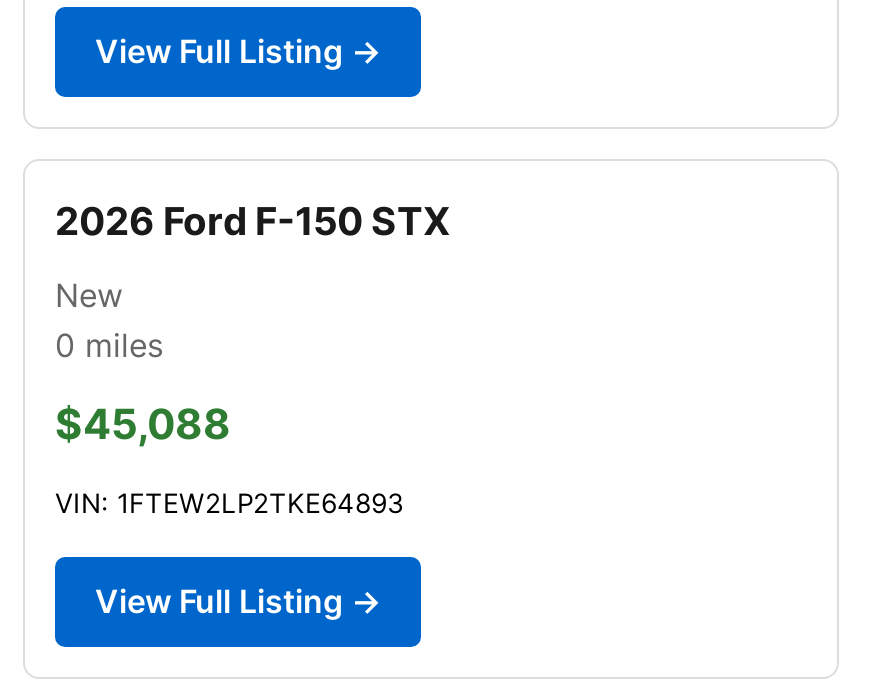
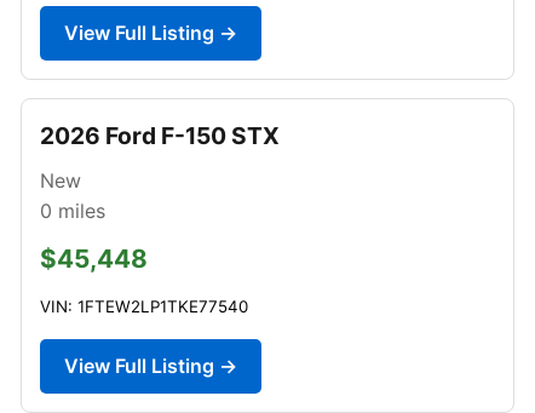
[55,399,231,449] $45,088 -> [40,243,148,274] $45,448
[55,487,403,519] VIN: 1FTEW2LP2TKE64893 -> [40,297,248,316] VIN: 1FTEW2LP1TKE77540

